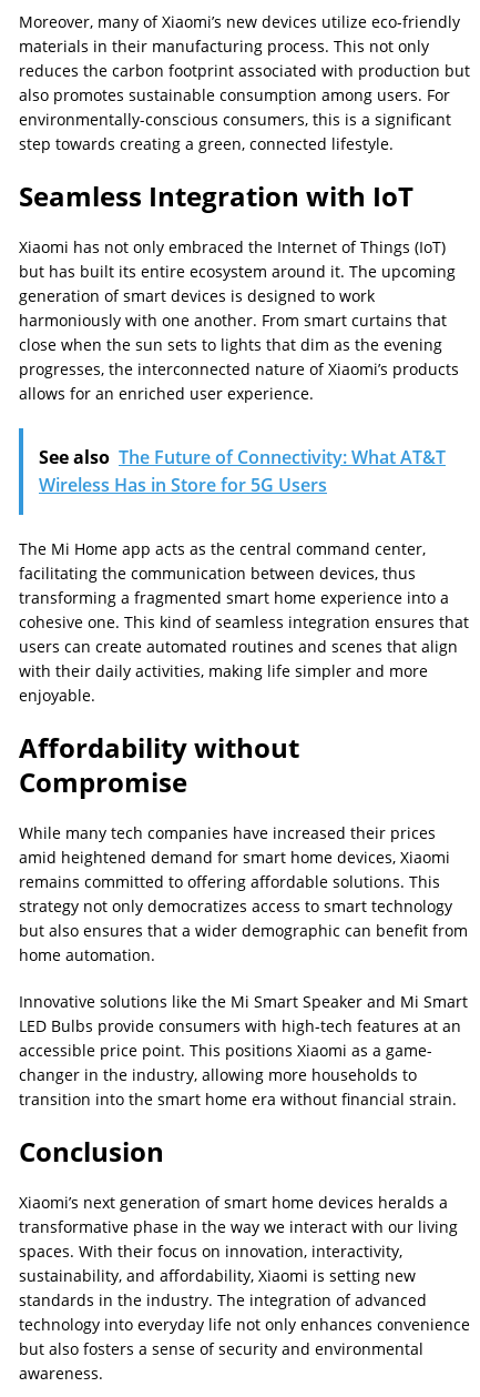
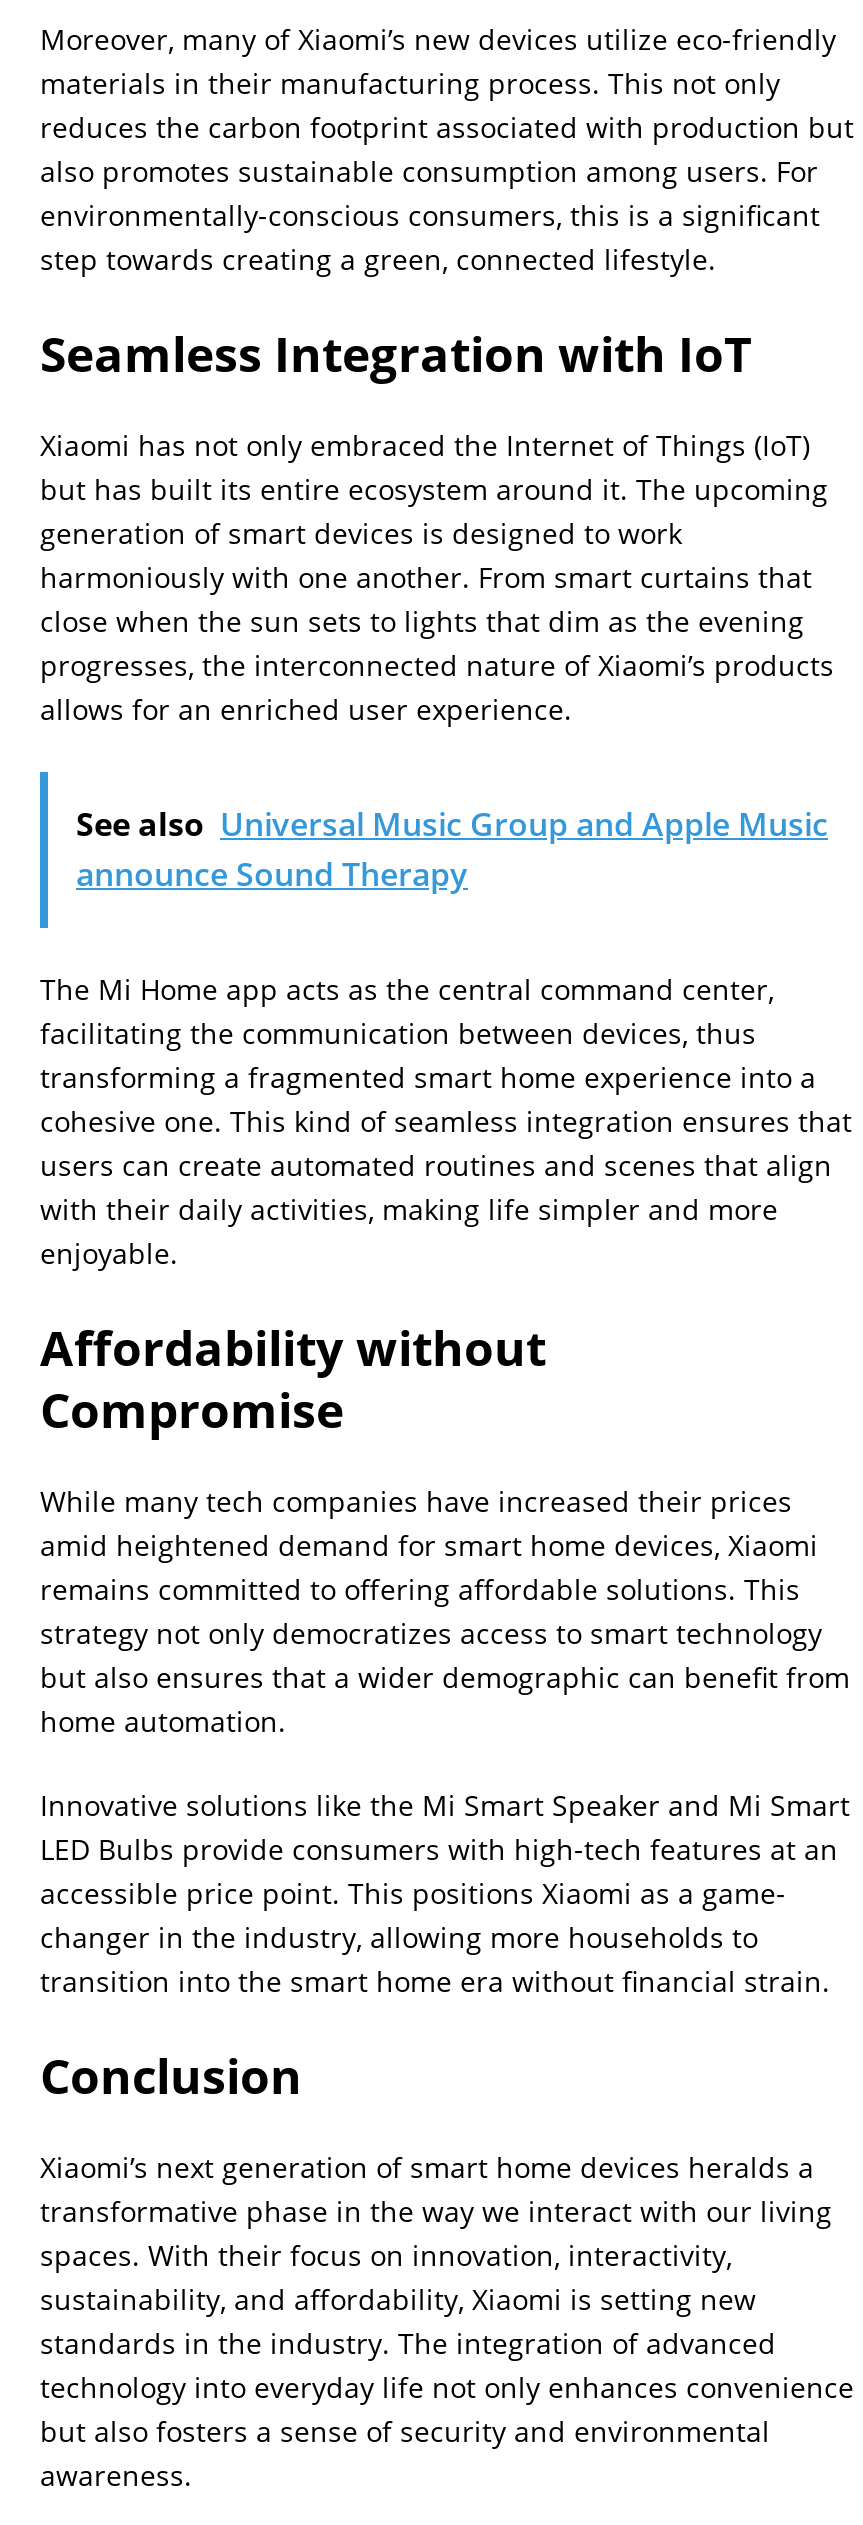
[39,445,446,497] See also The Future of Connectivity: What AT&T | Wireless Has in Store for 5G Users -> [76,802,828,896] See also Universal Music Group and Apple Music | announce Sound Therapy

